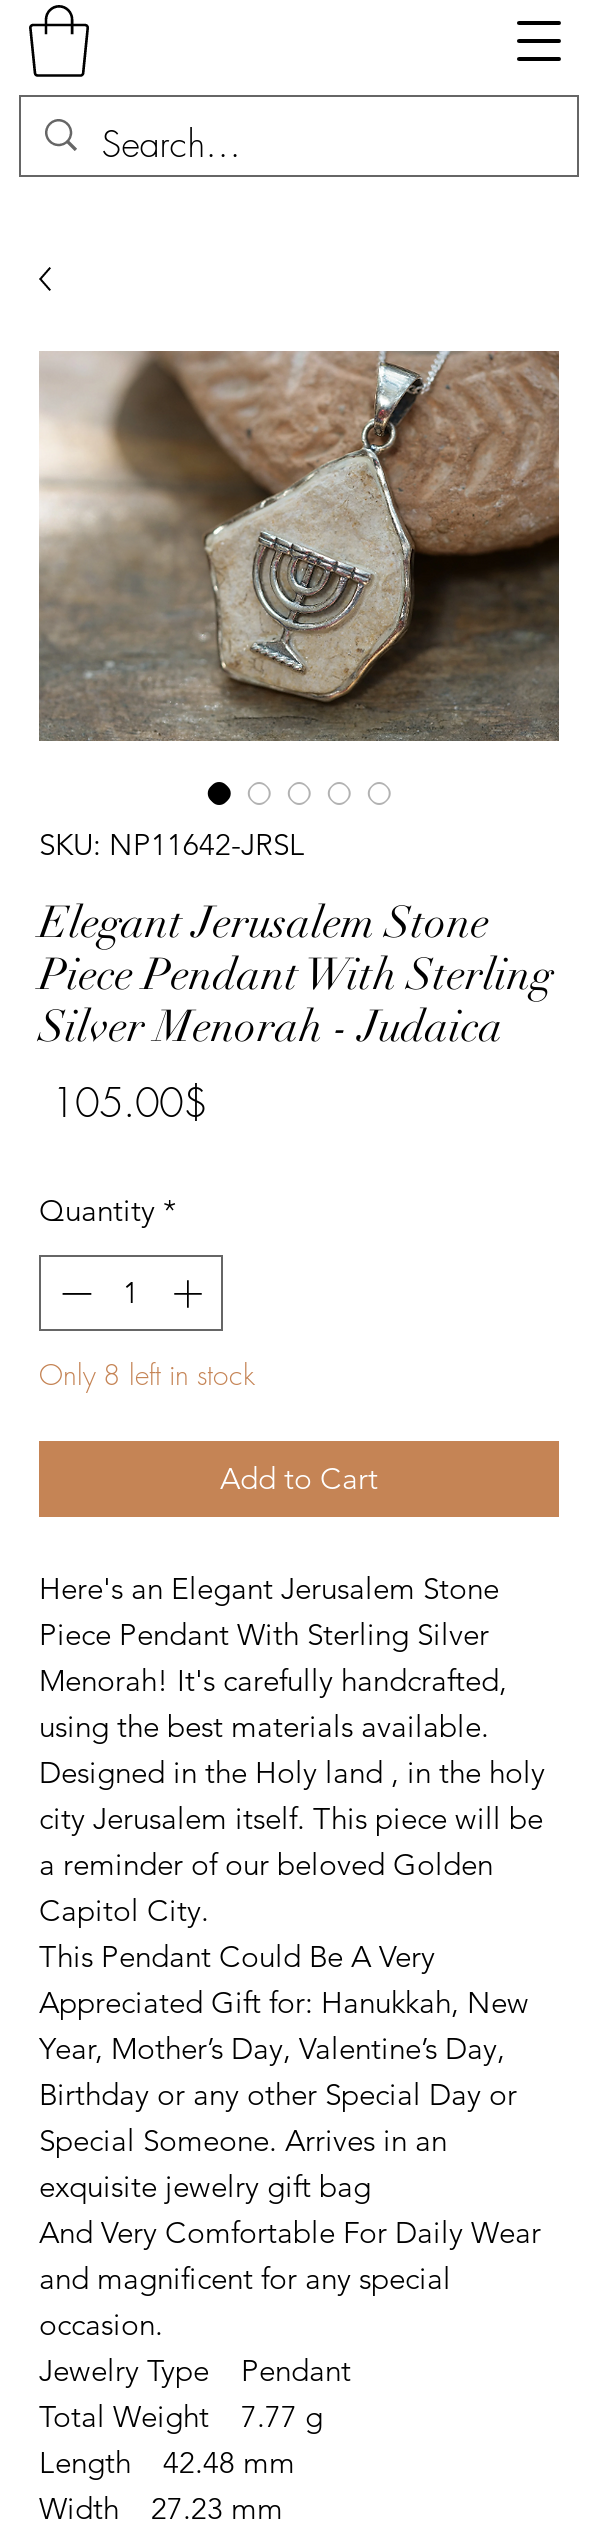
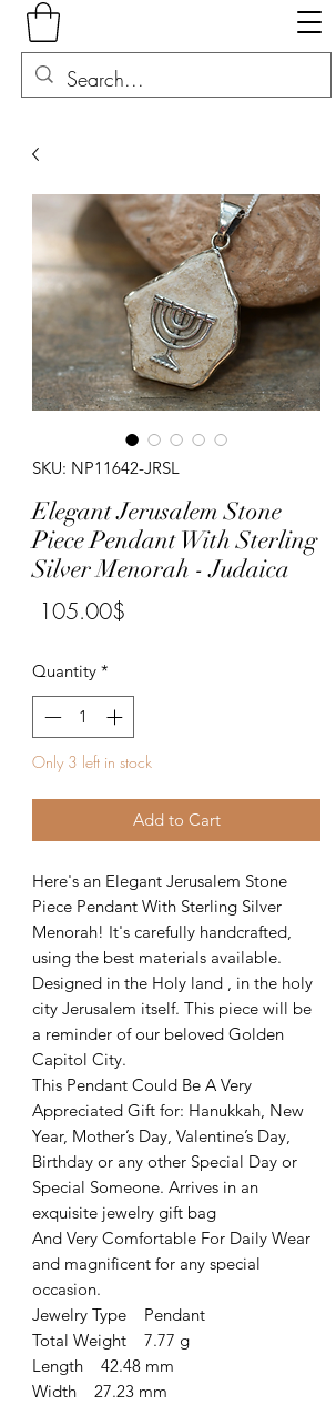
[39,1355,255,1393] Only 8 left in stock -> [32,752,152,773] Only 3 left in stock

